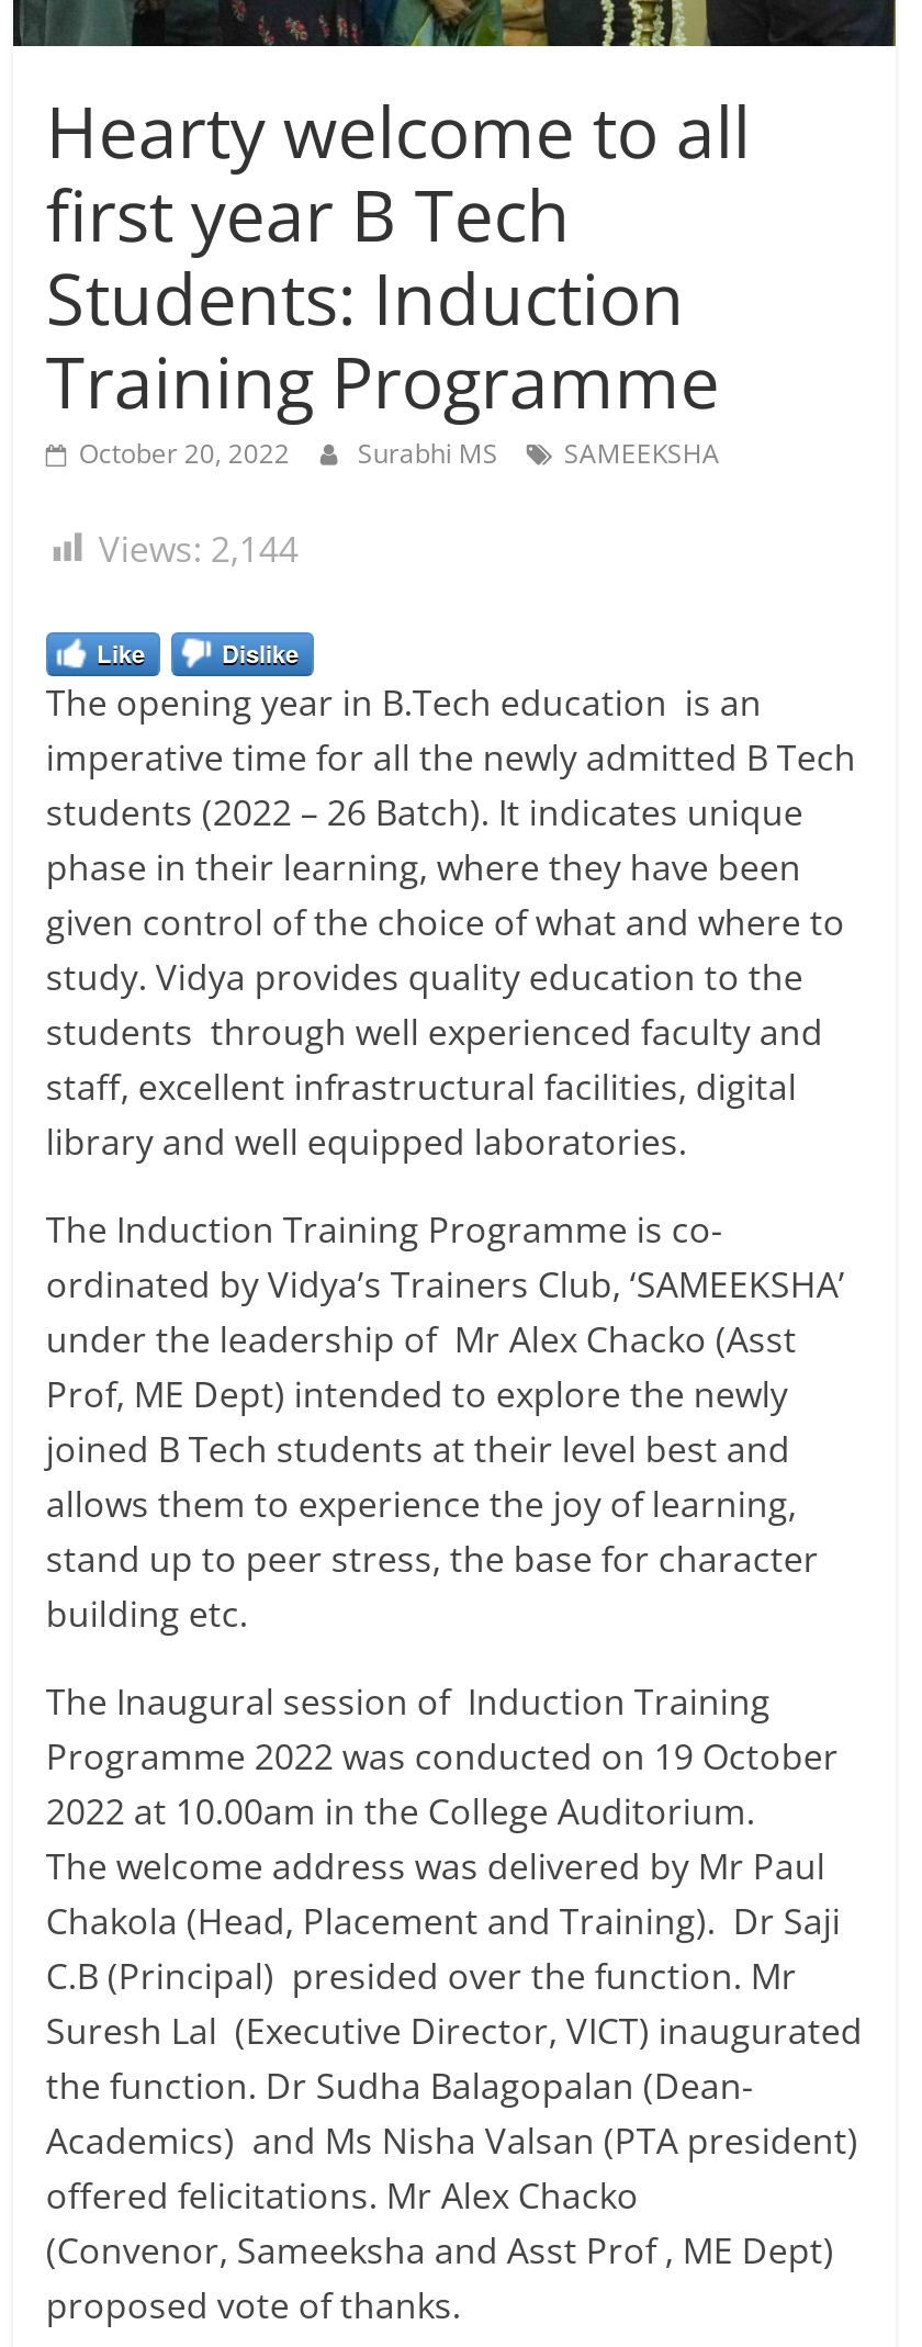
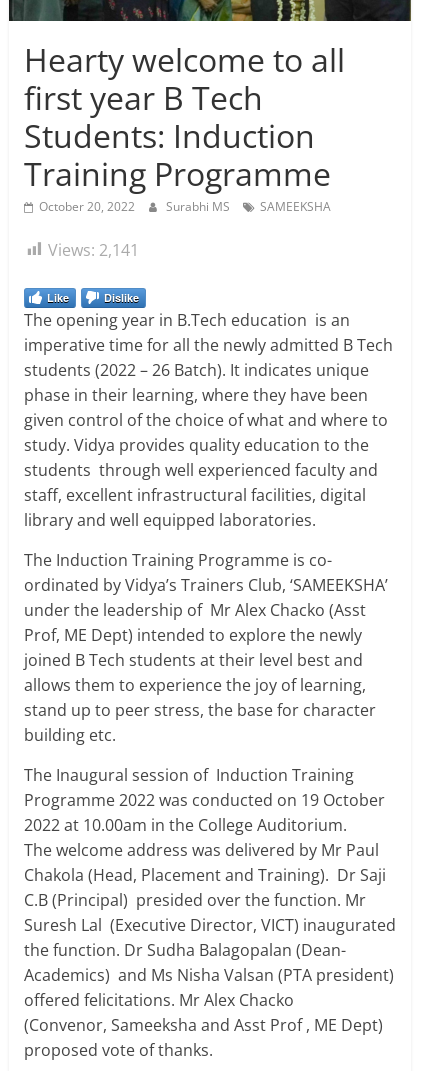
[98,524,298,572] Views: 2,144 -> [48,239,139,261] Views: 2,141

